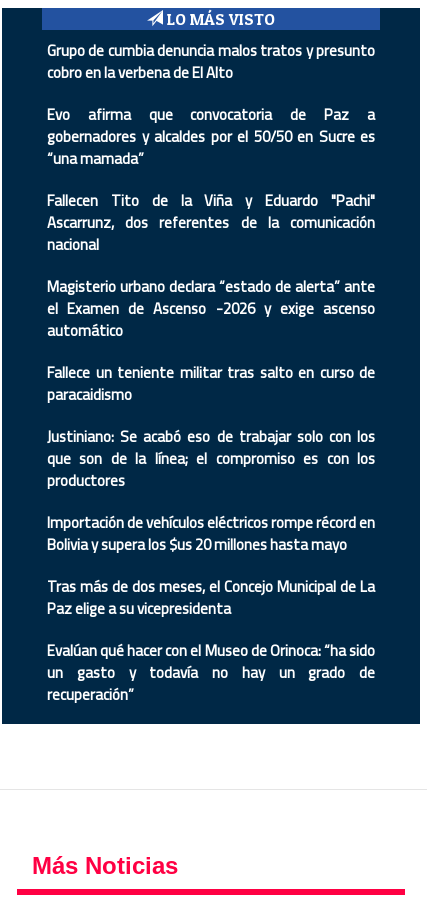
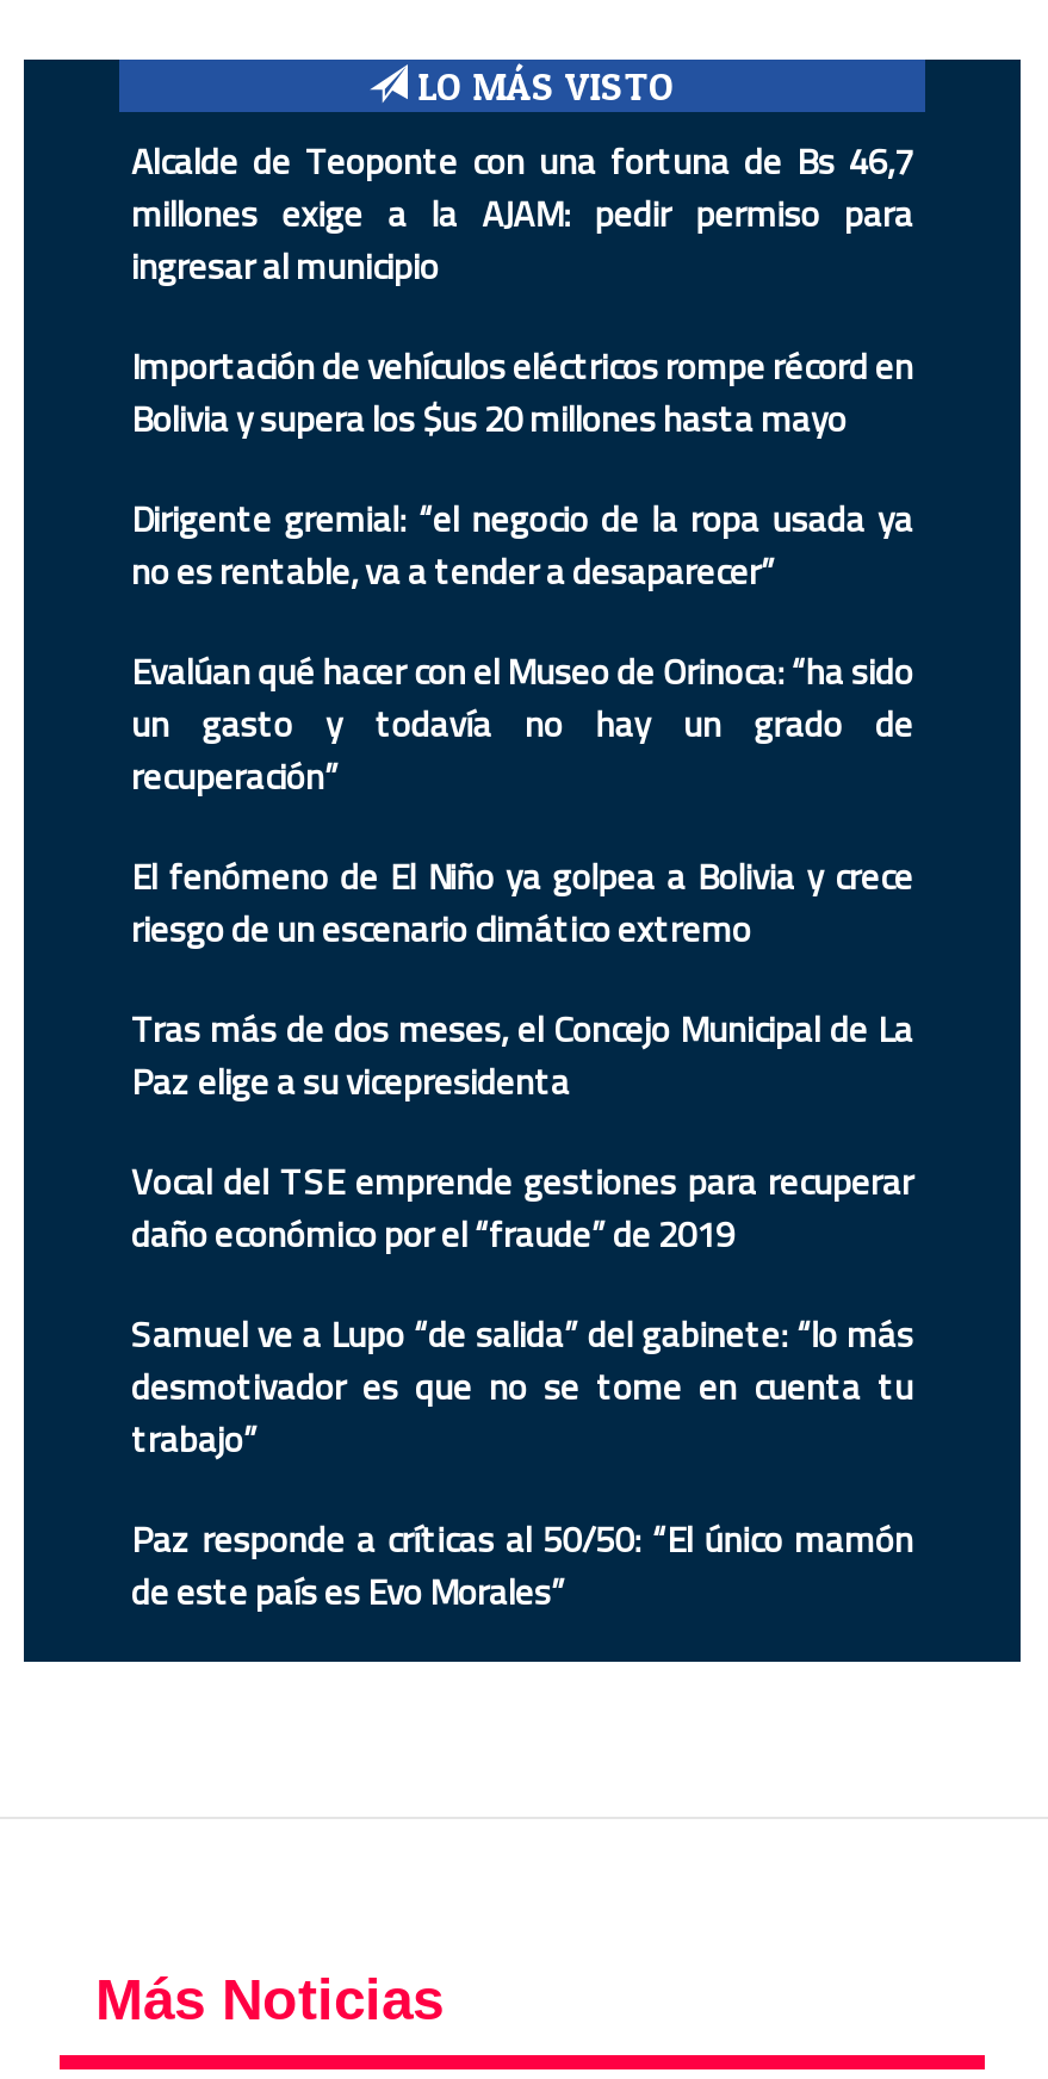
[47,36,375,495] Grupo de cumbia denuncia malos tratos y presunto | cobro en la verbena de El Alto | Evo afirma que convocatoria de Paz a | gobernadores y alcaldes por el 50/50 en Sucre es | “una mamada” | Fallecen Tito de la Viña y Eduardo "Pachi" | Ascarrunz, dos referentes de la comunicación | nacional | Magisterio urbano declara “estado de alerta” ante | el Examen de Ascenso -2026 y exige ascenso | automático | Fallece un teniente militar tras salto en curso de | paracaidismo | Justiniano: Se acabó eso de trabajar solo con los | que son de la línea; el compromiso es con los | productores -> [131,127,913,301] Alcalde de Teoponte con una fortuna de Bs 46,7 | millones exige a la AJAM: pedir permiso para | ingresar al municipio
moved [47,508,375,559] -> [131,332,913,454]: Importación de vehículos eléctricos rompe récord en | Bolivia y supera los $us 20 millones hasta mayo
none -> [131,485,913,607] Dirigente gremial: “el negocio de la ropa usada ya | no es rentable, va a tender a desaparecer”
moved [47,572,375,623] -> [131,995,913,1117]: Tras más de dos meses, el Concejo Municipal de La | Paz elige a su vicepresidenta
moved [47,636,375,687] -> [131,638,913,759]: Evalúan qué hacer con el Museo de Orinoca: “ha sido | un gasto y todavía no hay un grado de
none -> [131,843,913,1627] El fenómeno de El Niño ya golpea a Bolivia y crece | riesgo de un escenario climático extremo | Vocal del TSE emprende gestiones para recuperar | daño económico por el “fraude” de 2019 | Samuel ve a Lupo “de salida” del gabinete: “lo más | desmotivador es que no se tome en cuenta tu | trabajo” | Paz responde a críticas al 50/50: “El único mamón | de este país es Evo Morales”

